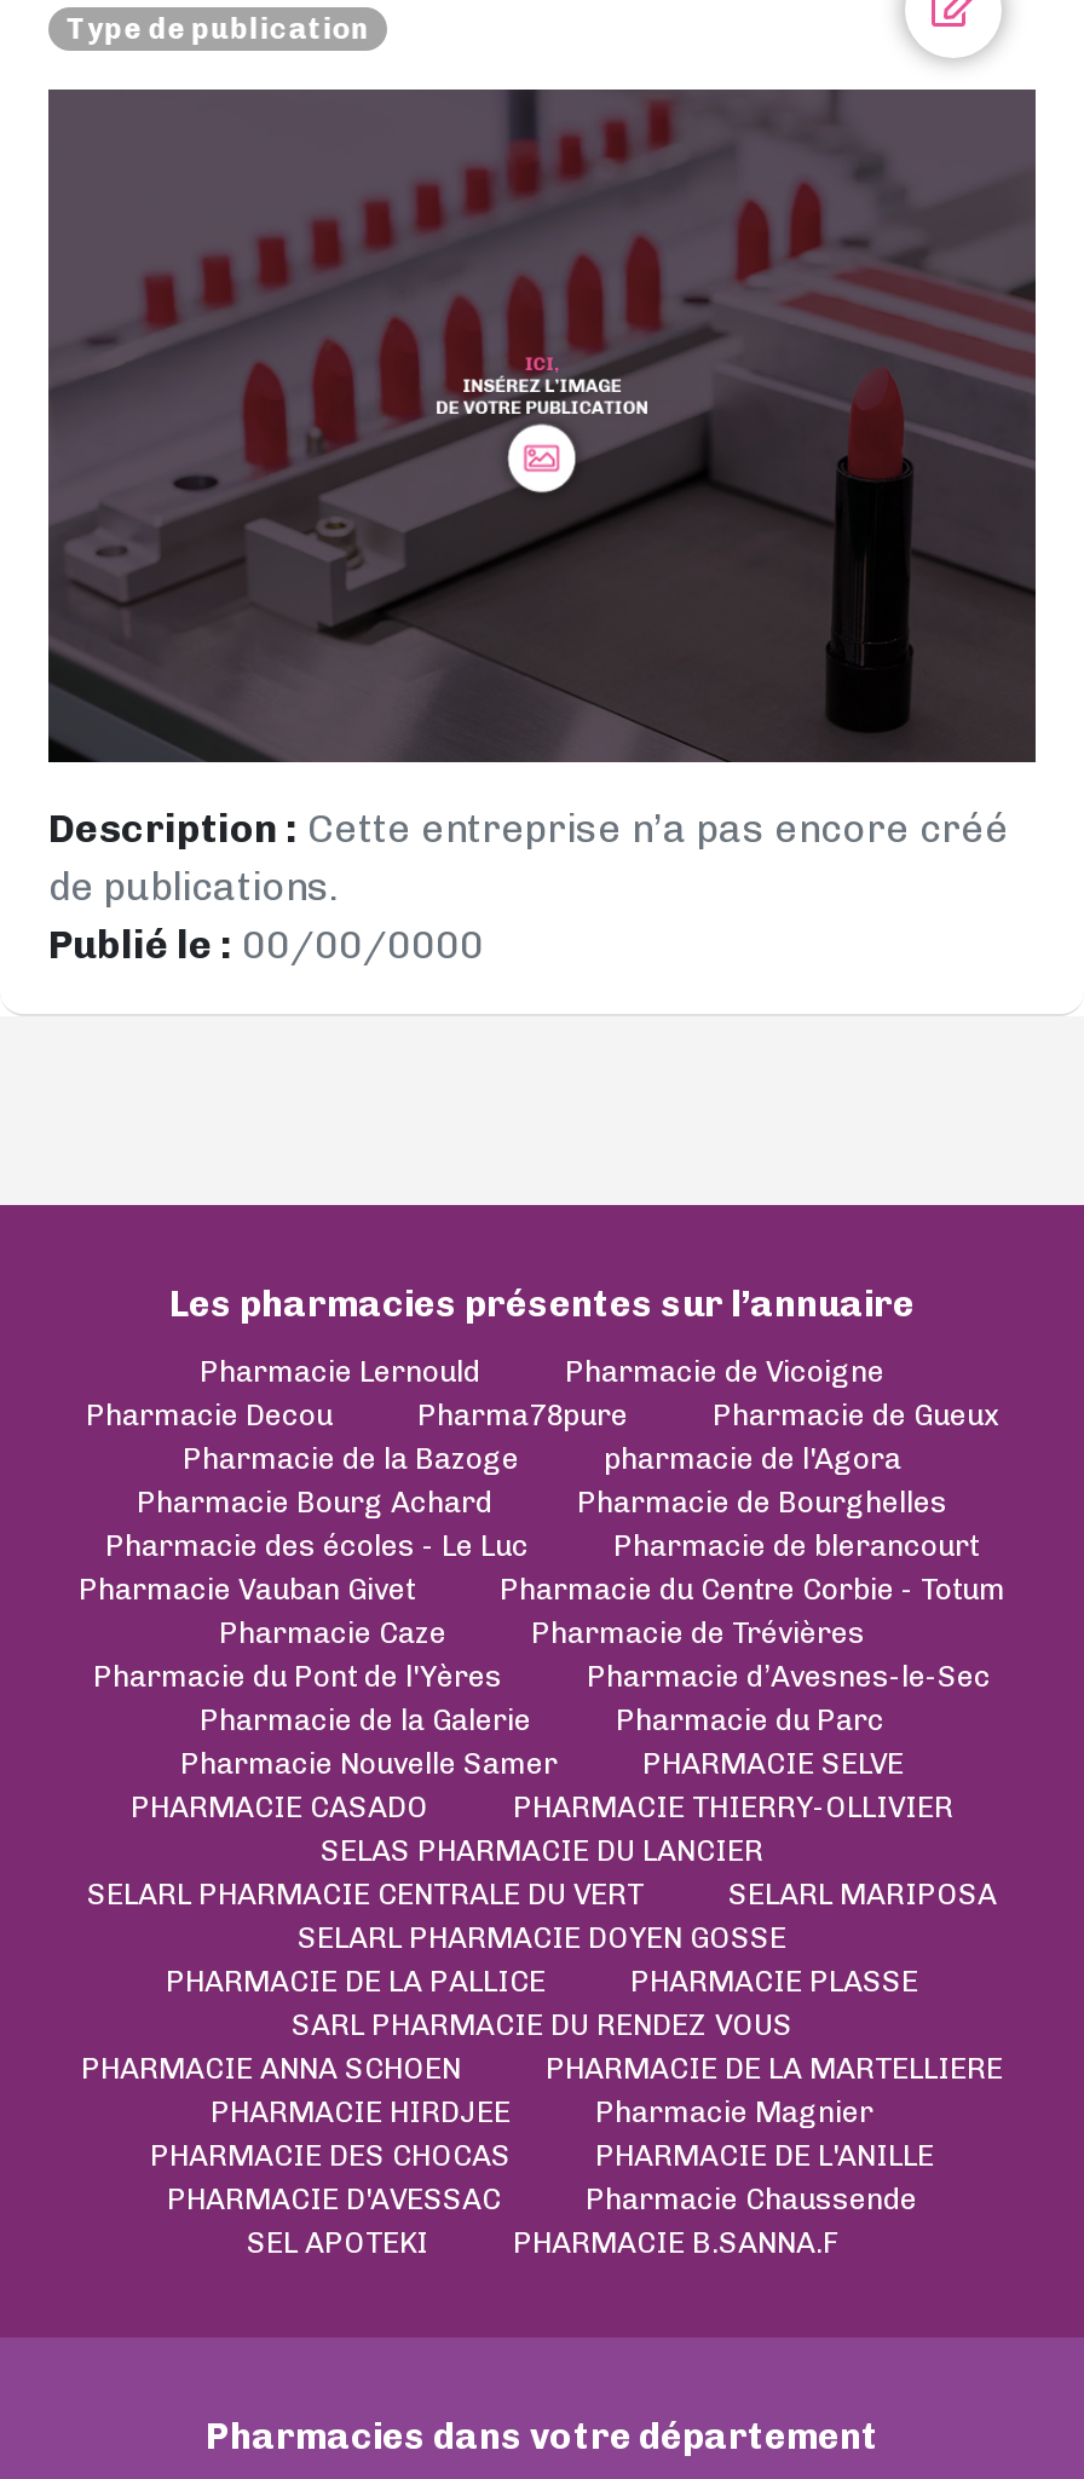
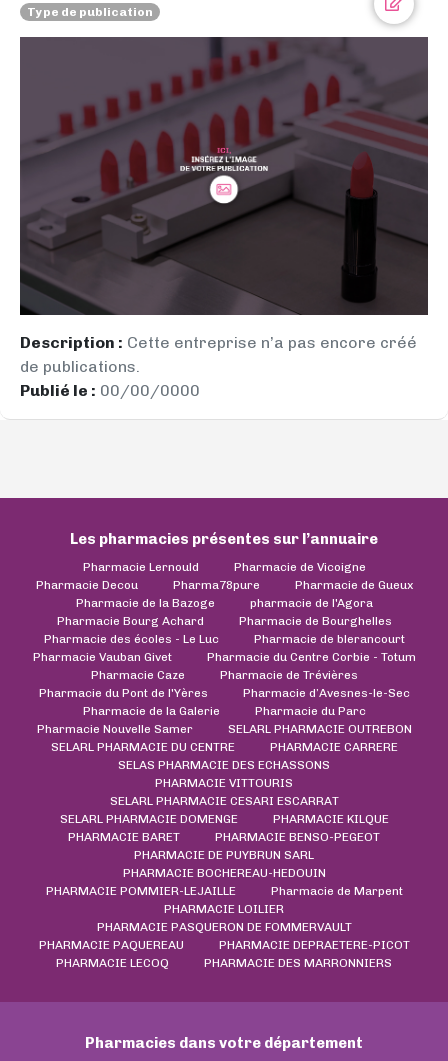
[81,1747,1003,2260] PHARMACIE SELVE | PHARMACIE CASADO | PHARMACIE THIERRY-OLLIVIER | SELAS PHARMACIE DU LANCIER | SELARL PHARMACIE CENTRALE DU VERT | SELARL MARIPOSA | SELARL PHARMACIE DOYEN GOSSE | PHARMACIE DE LA PALLICE | PHARMACIE PLASSE | SARL PHARMACIE DU RENDEZ VOUS | PHARMACIE ANNA SCHOEN | PHARMACIE DE LA MARTELLIERE | PHARMACIE HIRDJEE | Pharmacie Magnier | PHARMACIE DES CHOCAS | PHARMACIE DE L'ANILLE | PHARMACIE D'AVESSAC | Pharmacie Chaussende | SEL APOTEKI | PHARMACIE B.SANNA.F -> [38,722,411,970] SELARL PHARMACIE OUTREBON | SELARL PHARMACIE DU CENTRE | PHARMACIE CARRERE | SELAS PHARMACIE DES ECHASSONS | PHARMACIE VITTOURIS | SELARL PHARMACIE CESARI ESCARRAT | SELARL PHARMACIE DOMENGE | PHARMACIE KILQUE | PHARMACIE BARET | PHARMACIE BENSO-PEGEOT | PHARMACIE DE PUYBRUN SARL | PHARMACIE BOCHEREAU-HEDOUIN | PHARMACIE POMMIER-LEJAILLE | Pharmacie de Marpent | PHARMACIE LOILIER | PHARMACIE PASQUERON DE FOMMERVAULT | PHARMACIE PAQUEREAU | PHARMACIE DEPRAETERE-PICOT | PHARMACIE LECOQ | PHARMACIE DES MARRONNIERS

